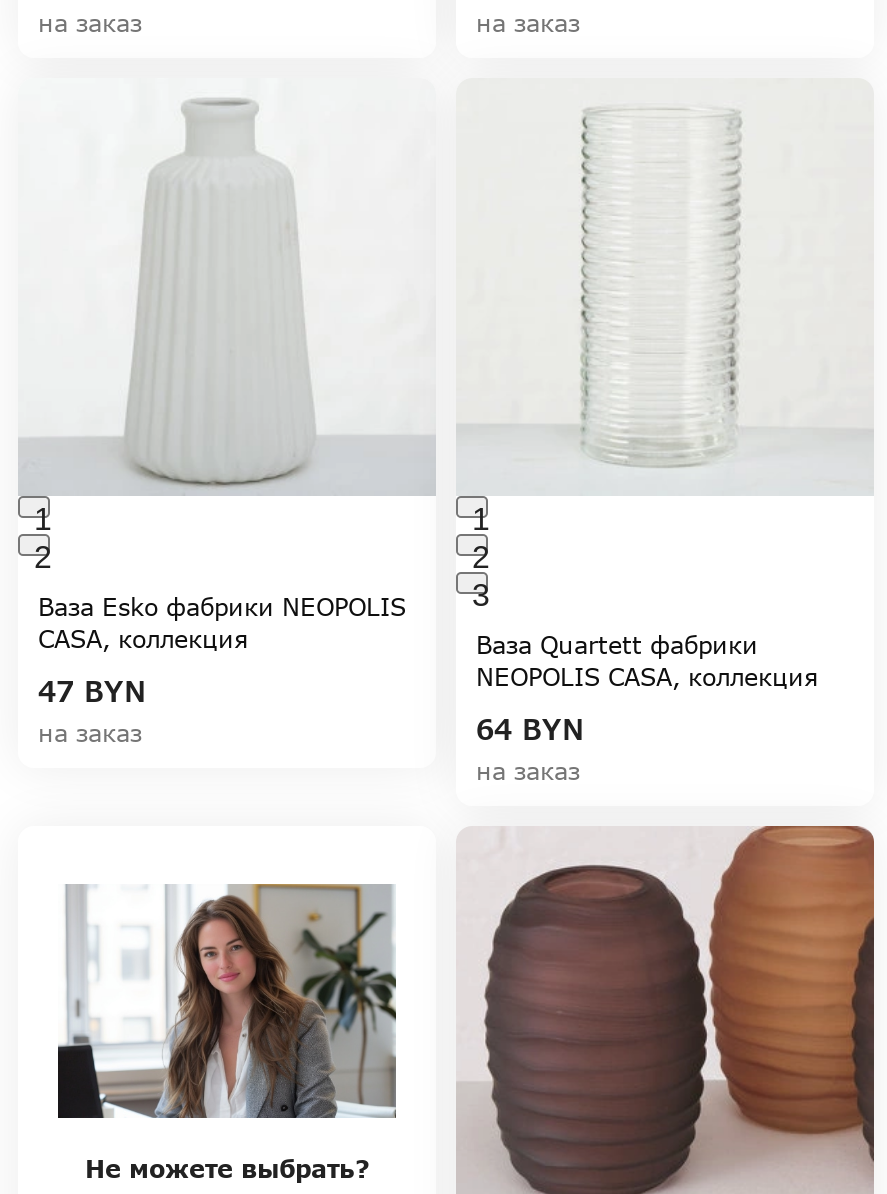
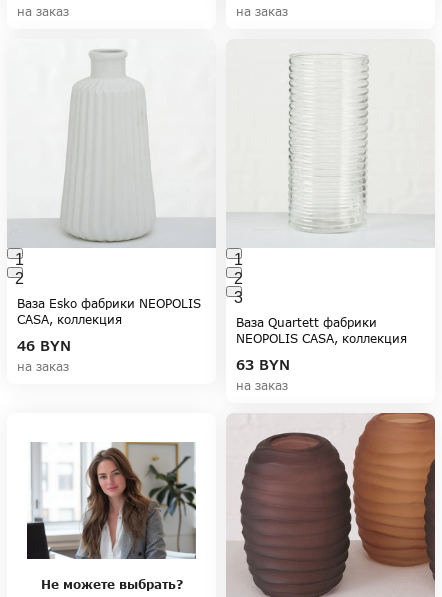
[38,674,146,708] 47 BYN -> [17,337,71,354] 46 BYN
[476,712,584,746] 64 BYN -> [236,356,290,373] 63 BYN

